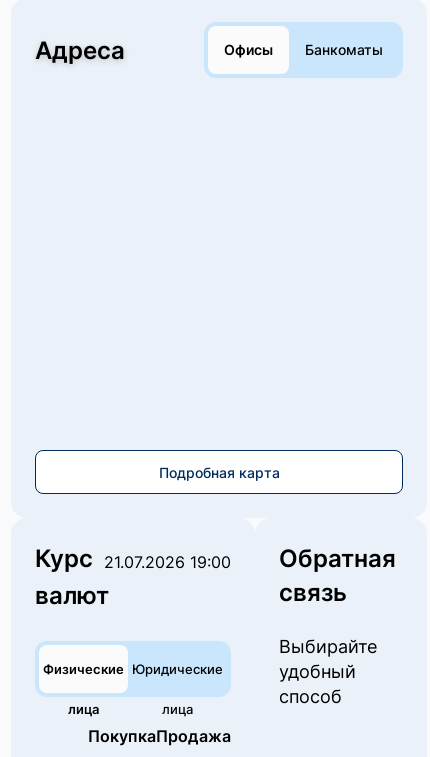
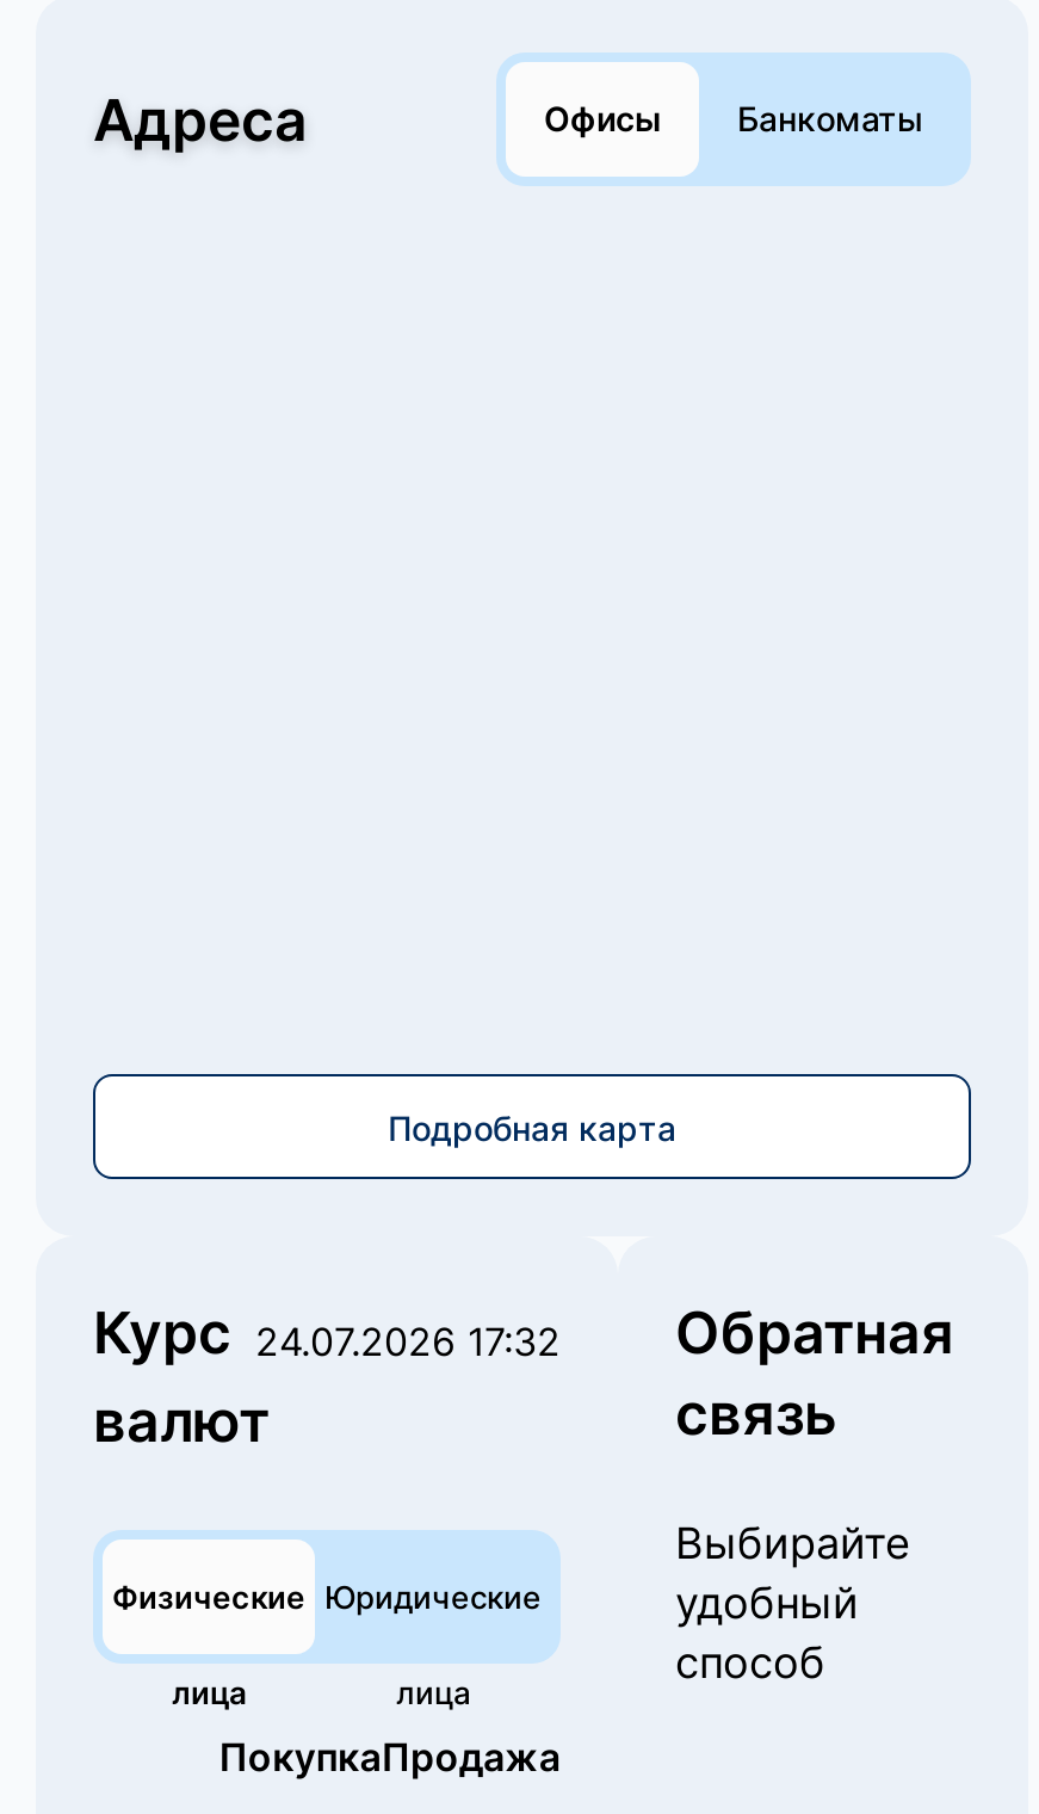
[35,544,231,573] Курс 21.07.2026 19:00 -> [93,1298,561,1368] Курс 24.07.2026 17:32

